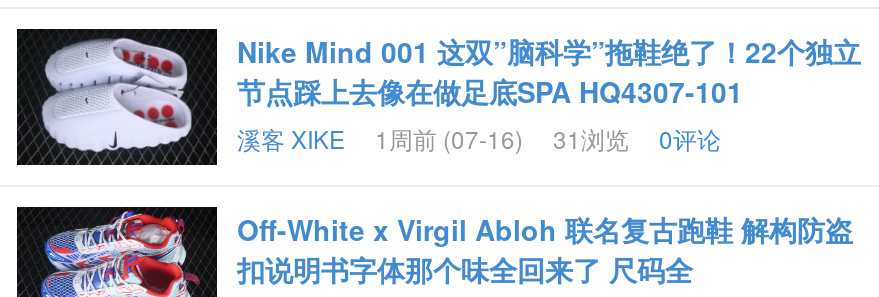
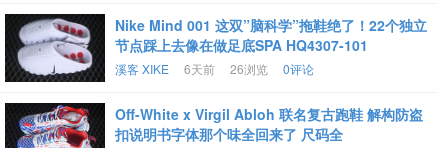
[375,121,629,155] 1周前 (07-16) | 31浏览 -> [184,60,268,77] 6天前 | 26浏览

